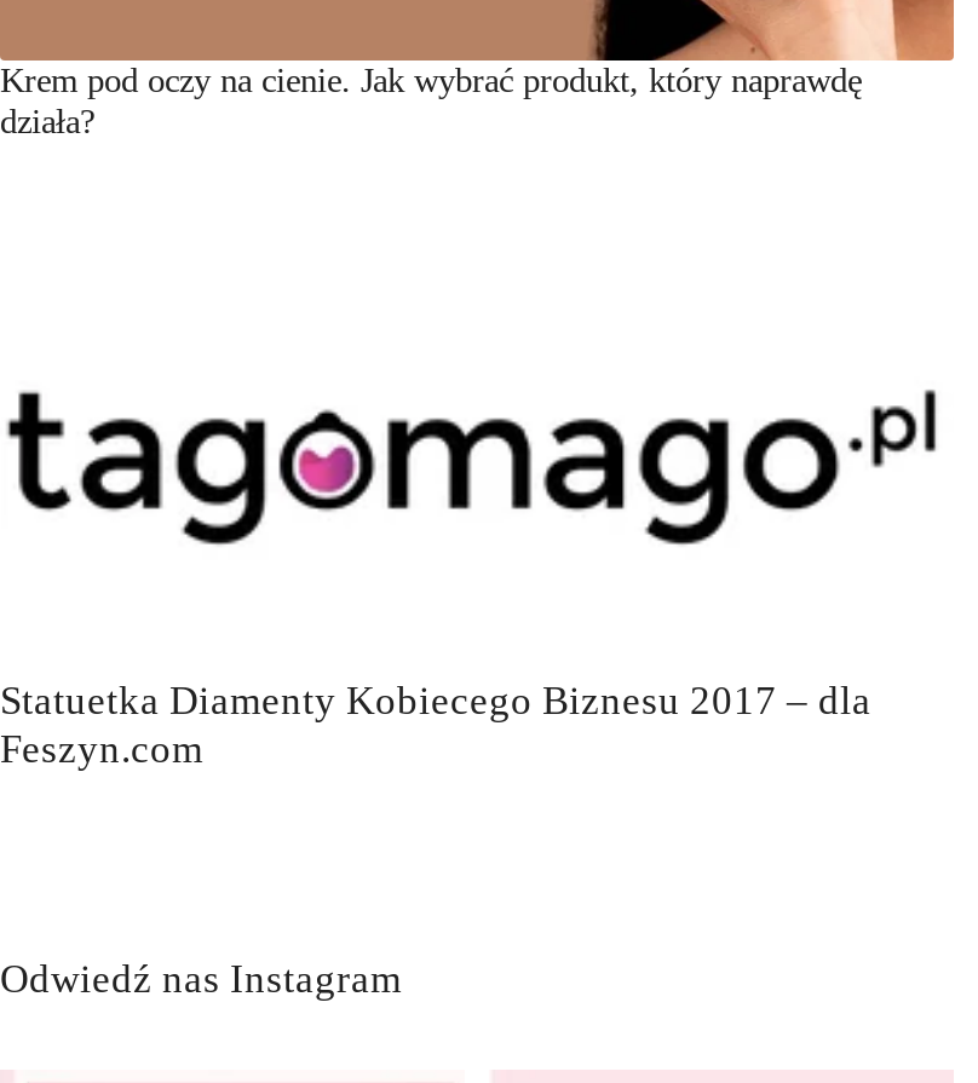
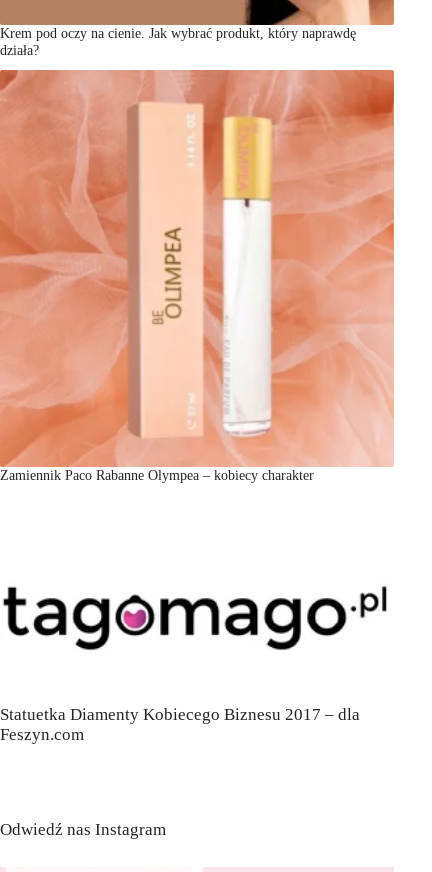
none -> [0,69,394,483] [image] | Zamiennik Paco Rabanne Olympea – kobiecy charakter

